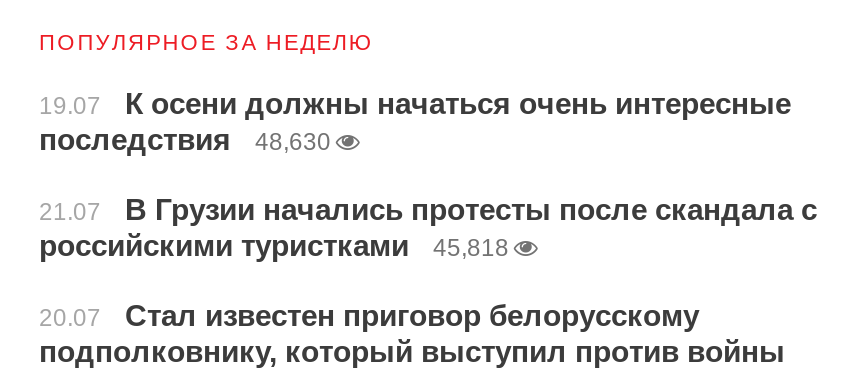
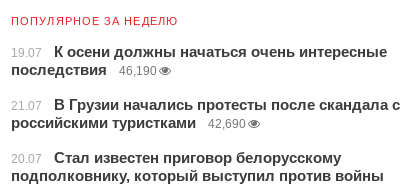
[39,121,331,155] последствия 48,630 -> [11,61,157,78] последствия 46,190
[39,227,509,261] российскими туристками 45,818 -> [11,114,246,131] российскими туристками 42,690

